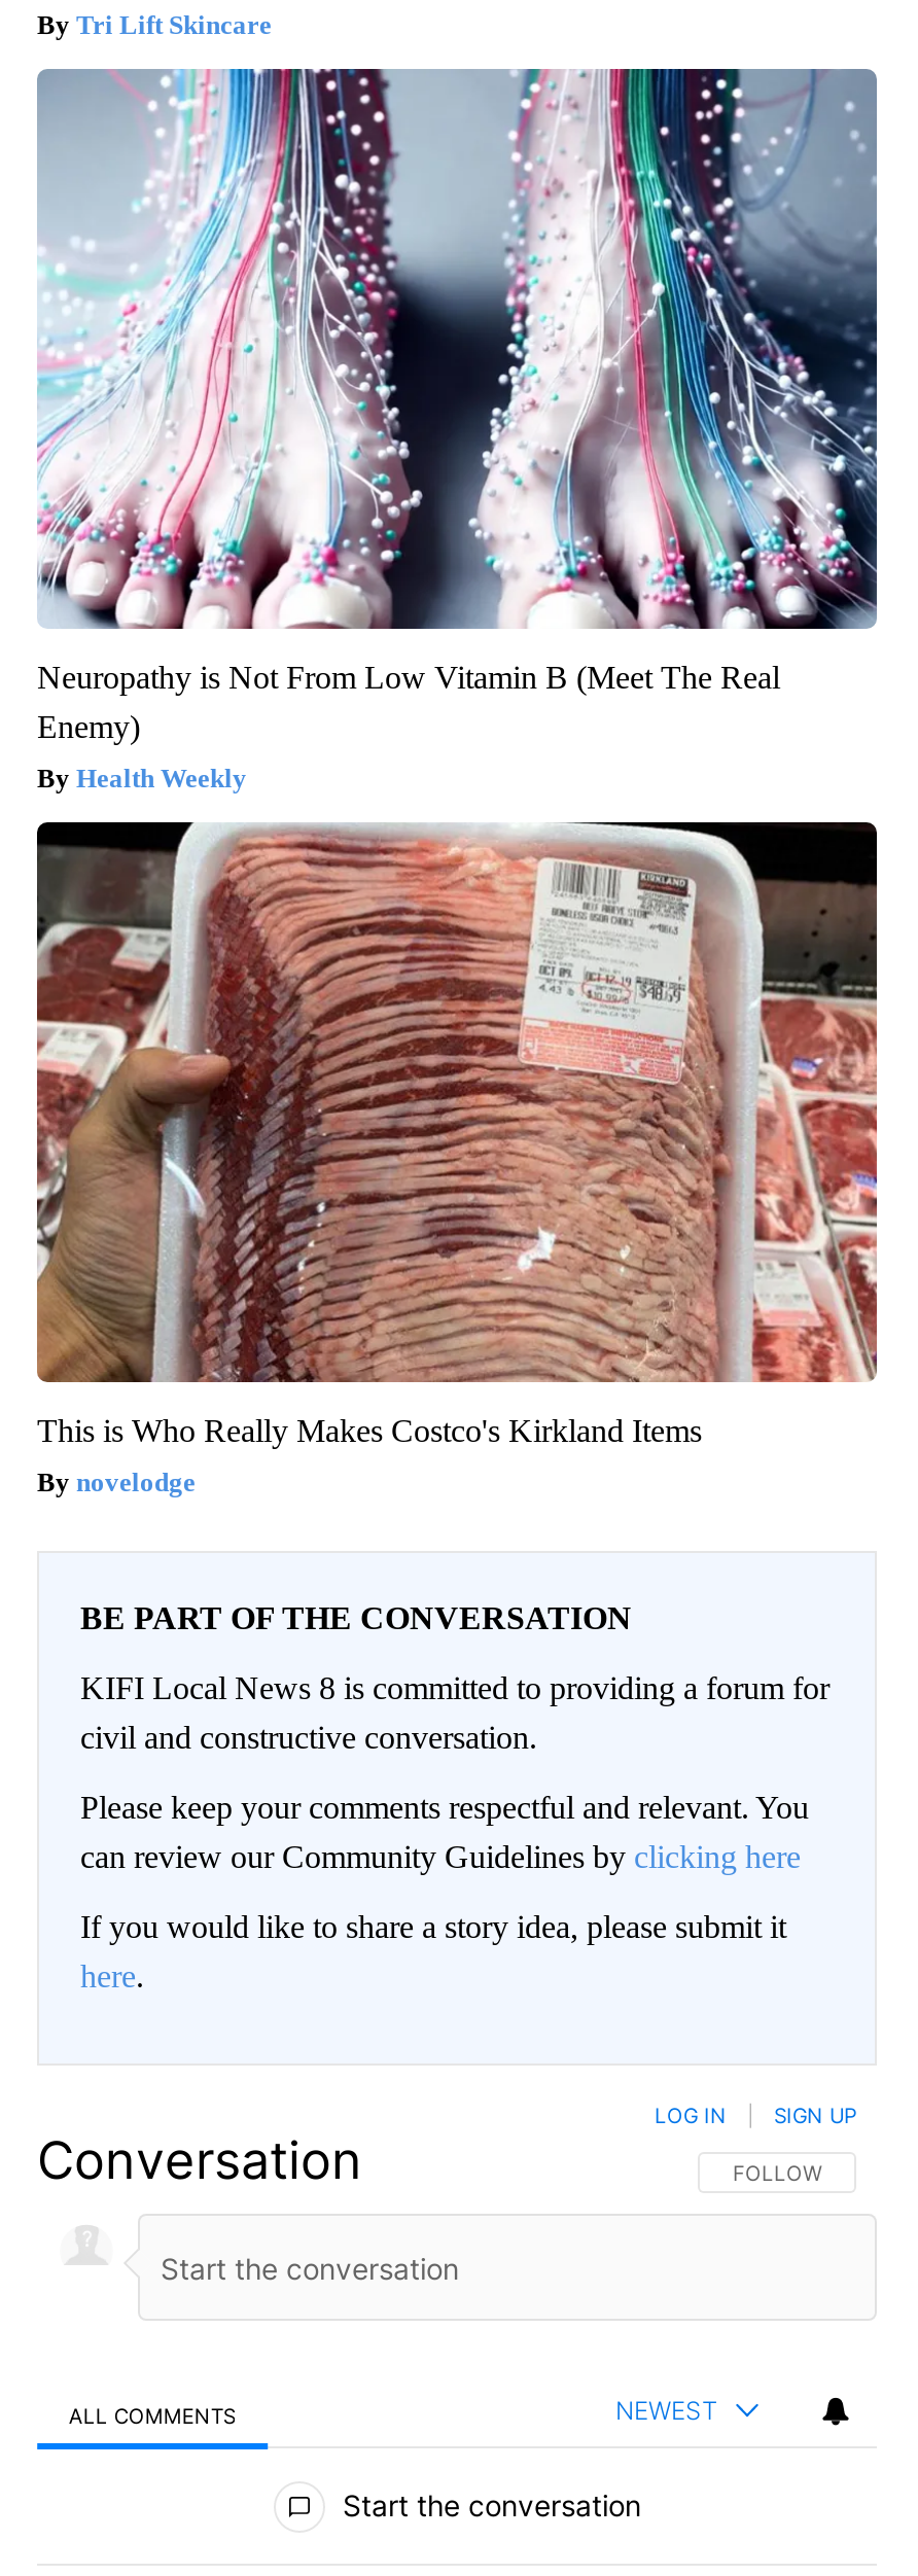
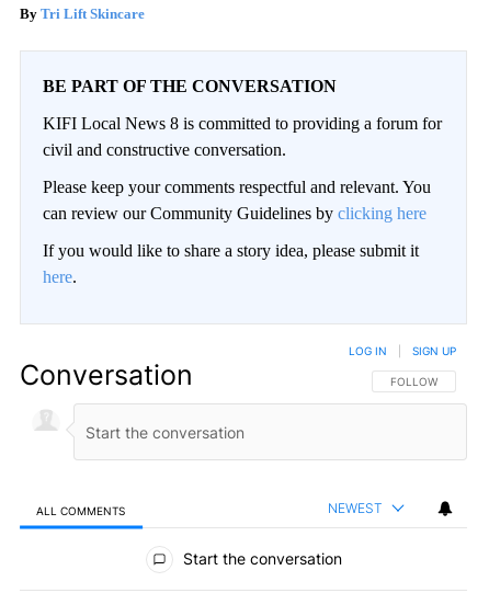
[35,67,879,794] [image] | Neuropathy is Not From Low Vitamin B (Meet The Real | Enemy) | Health Weekly -> none
[35,820,879,1498] [image] | This is Who Really Makes Costco's Kirkland Items | novelodge -> none

